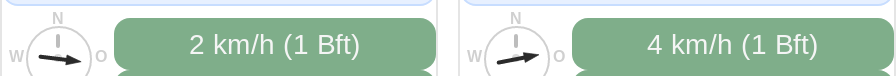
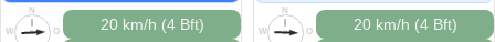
[189,28,361,60] 2 km/h (1 Bft) -> [100,15,204,33] 20 km/h (4 Bft)
[647,28,819,60] 4 km/h (1 Bft) -> [353,15,457,33] 20 km/h (4 Bft)

